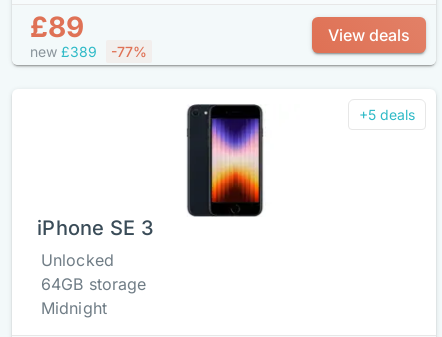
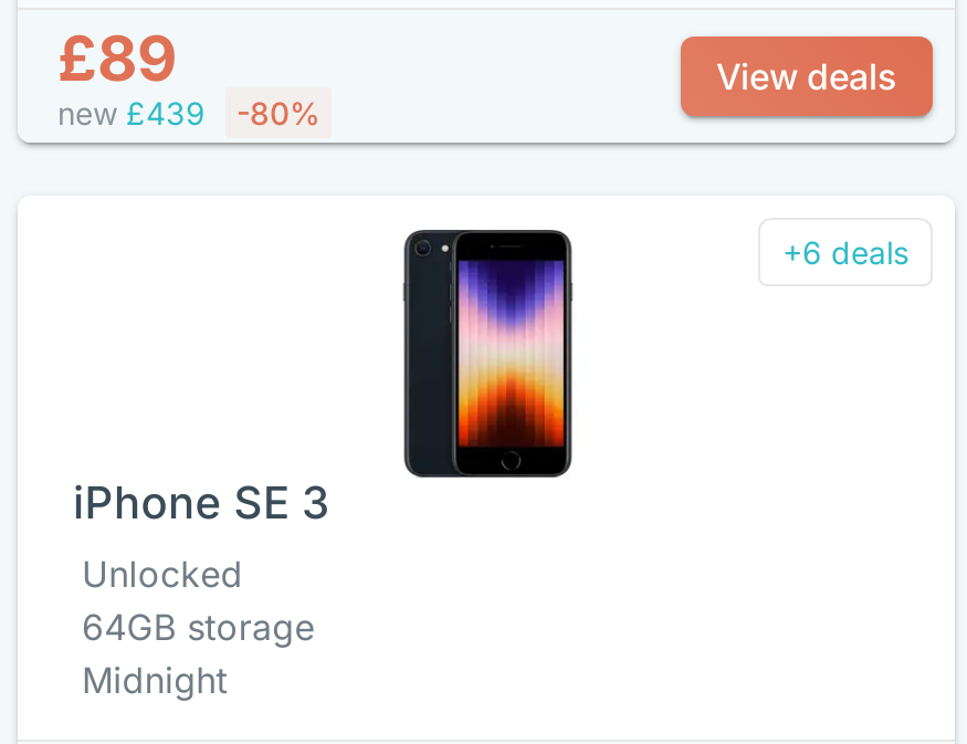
[30,43,97,60] new £389 -> [57,94,206,132] new £439
[111,43,147,60] -77% -> [237,94,320,132] -80%
[359,106,415,123] +5 deals -> [782,233,908,271] +6 deals

